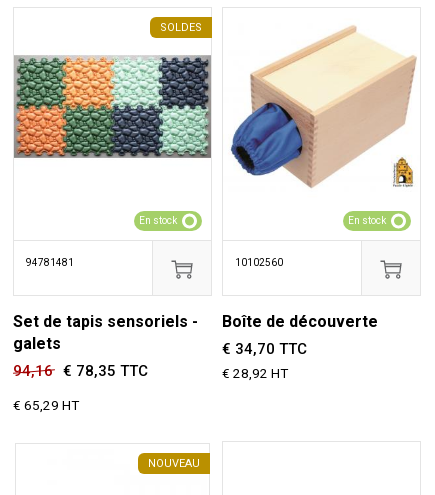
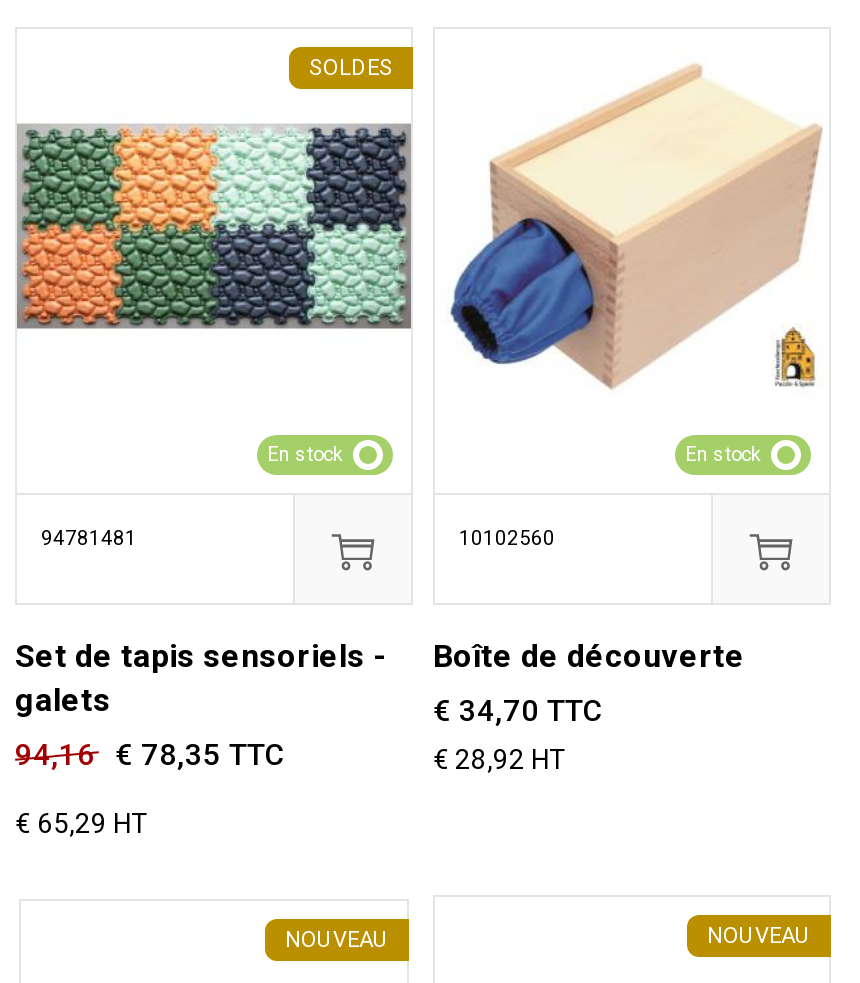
none -> [707,923,811,949] NOUVEAU

